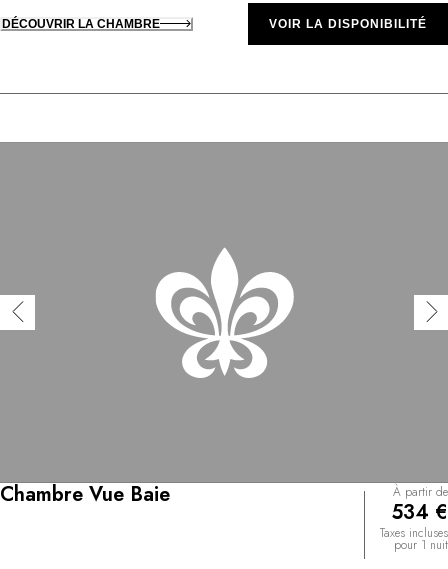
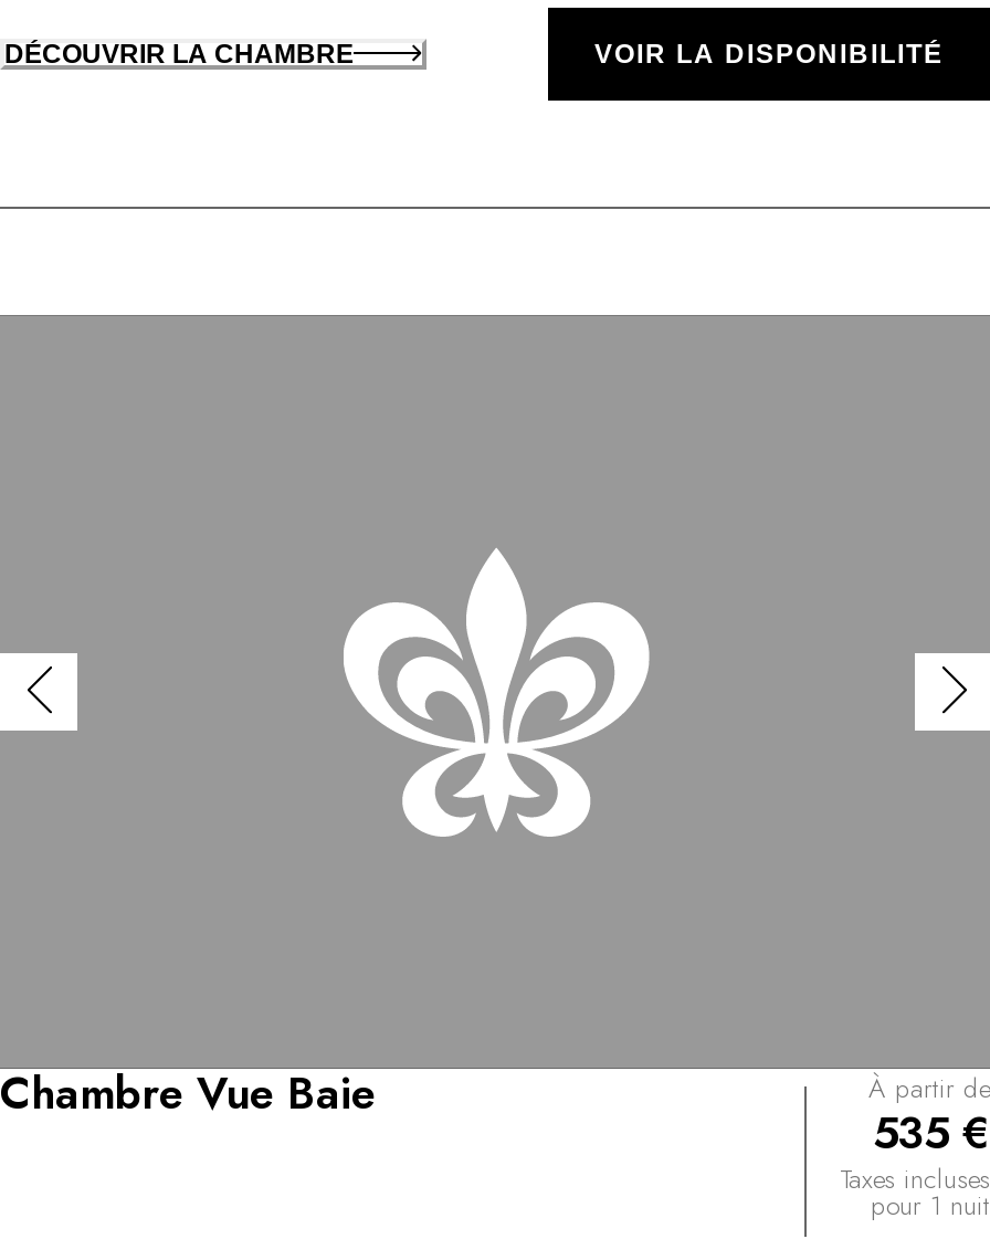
[392,498,448,527] 534 € -> [873,1101,990,1165] 535 €

